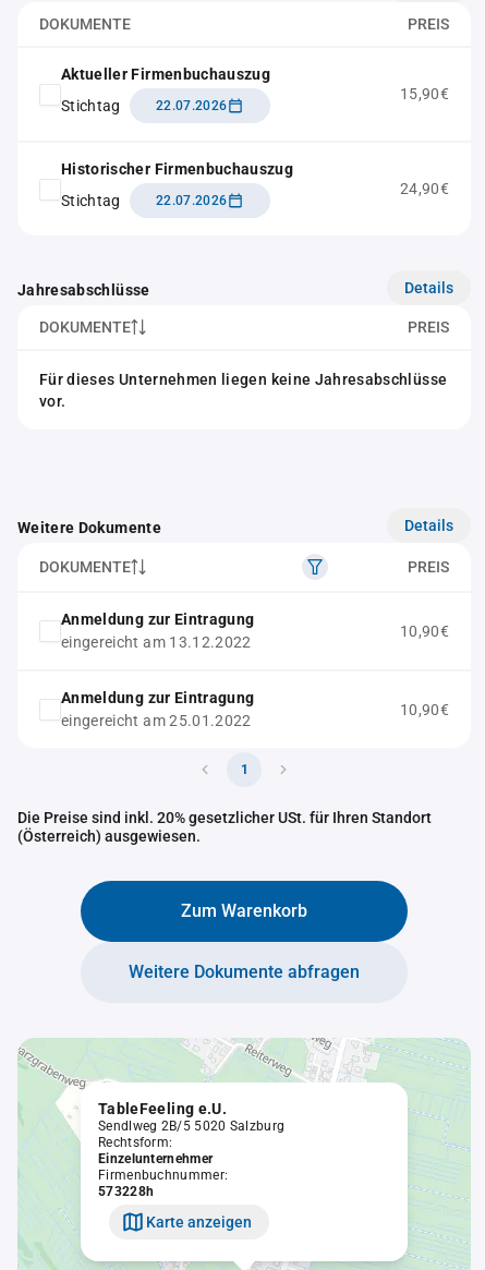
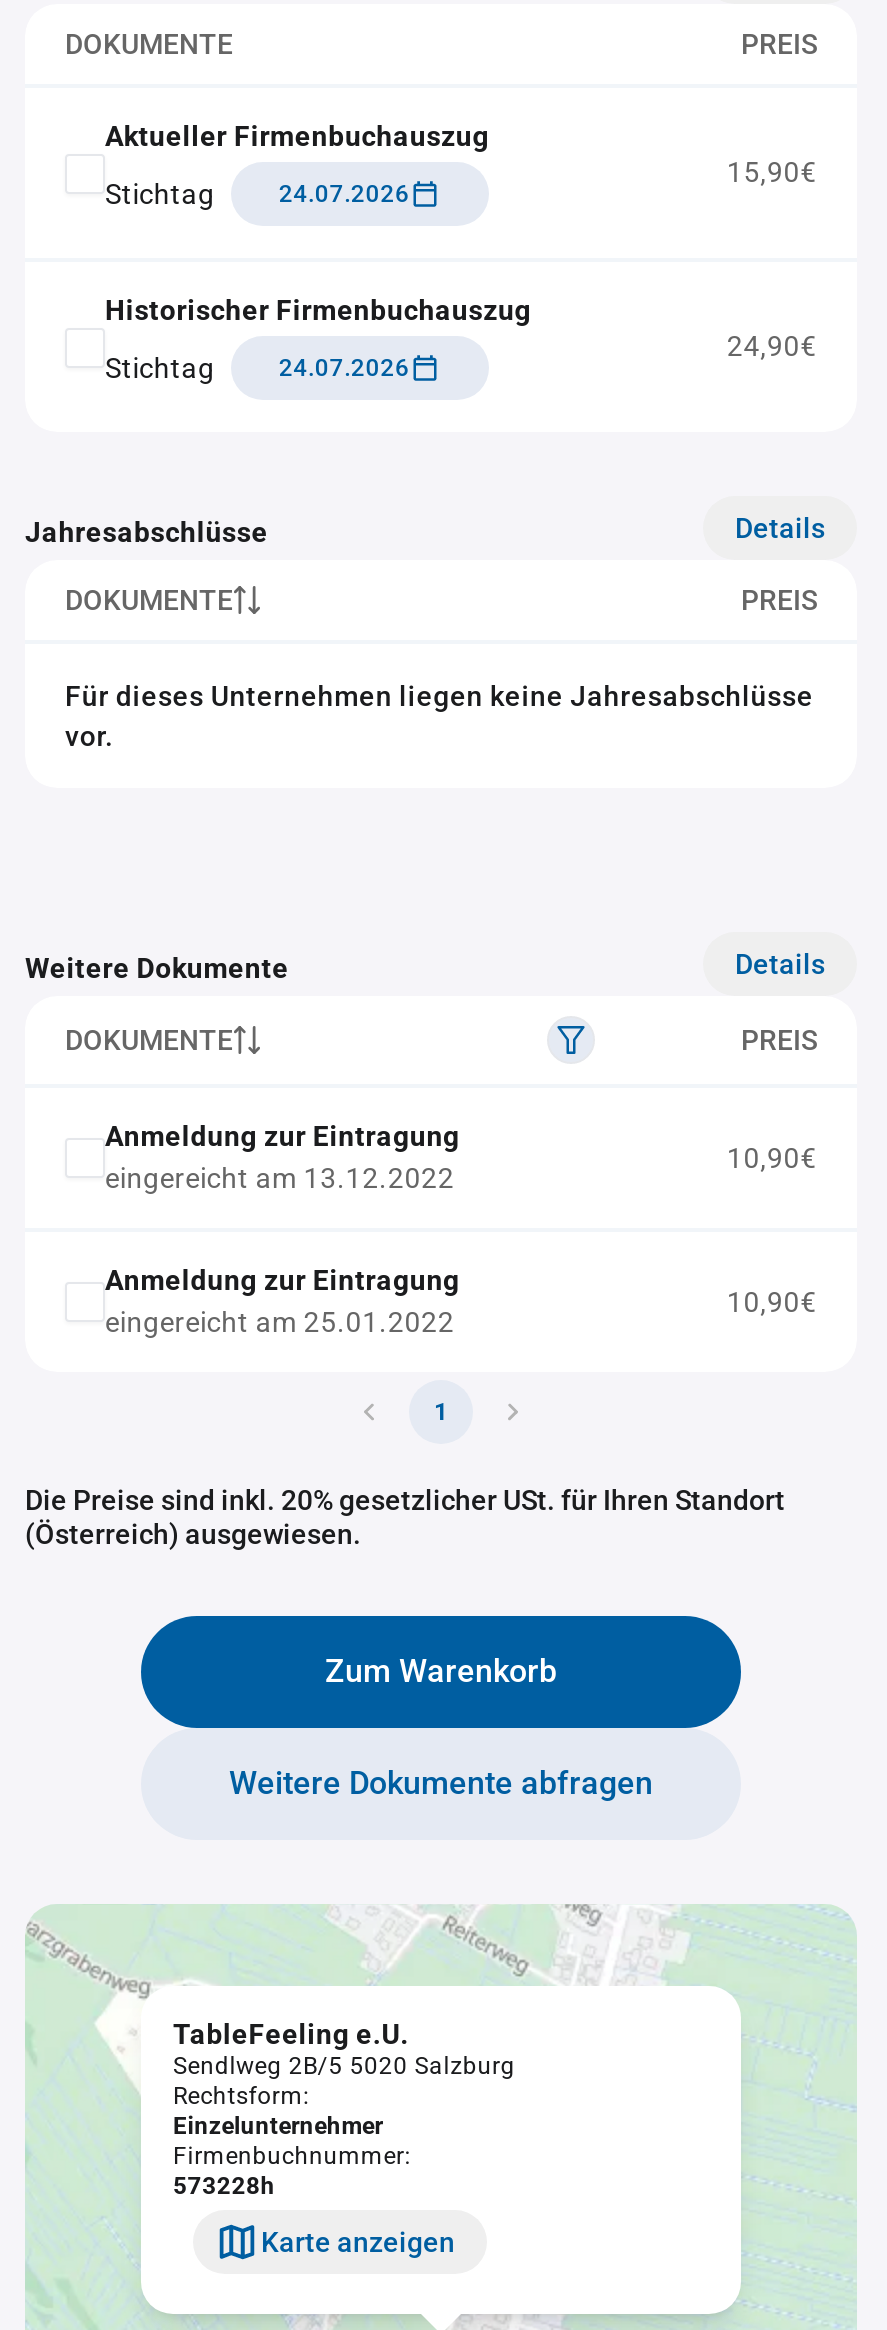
[156,98,227,113] 22.07.2026 -> [279,180,410,208] 24.07.2026
[156,193,227,208] 22.07.2026 -> [279,354,410,382] 24.07.2026

